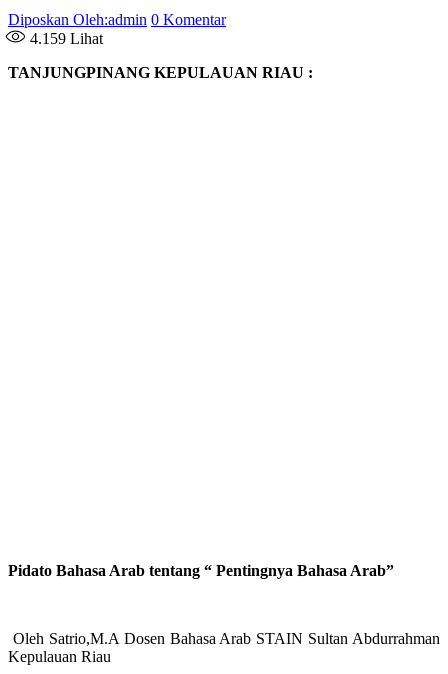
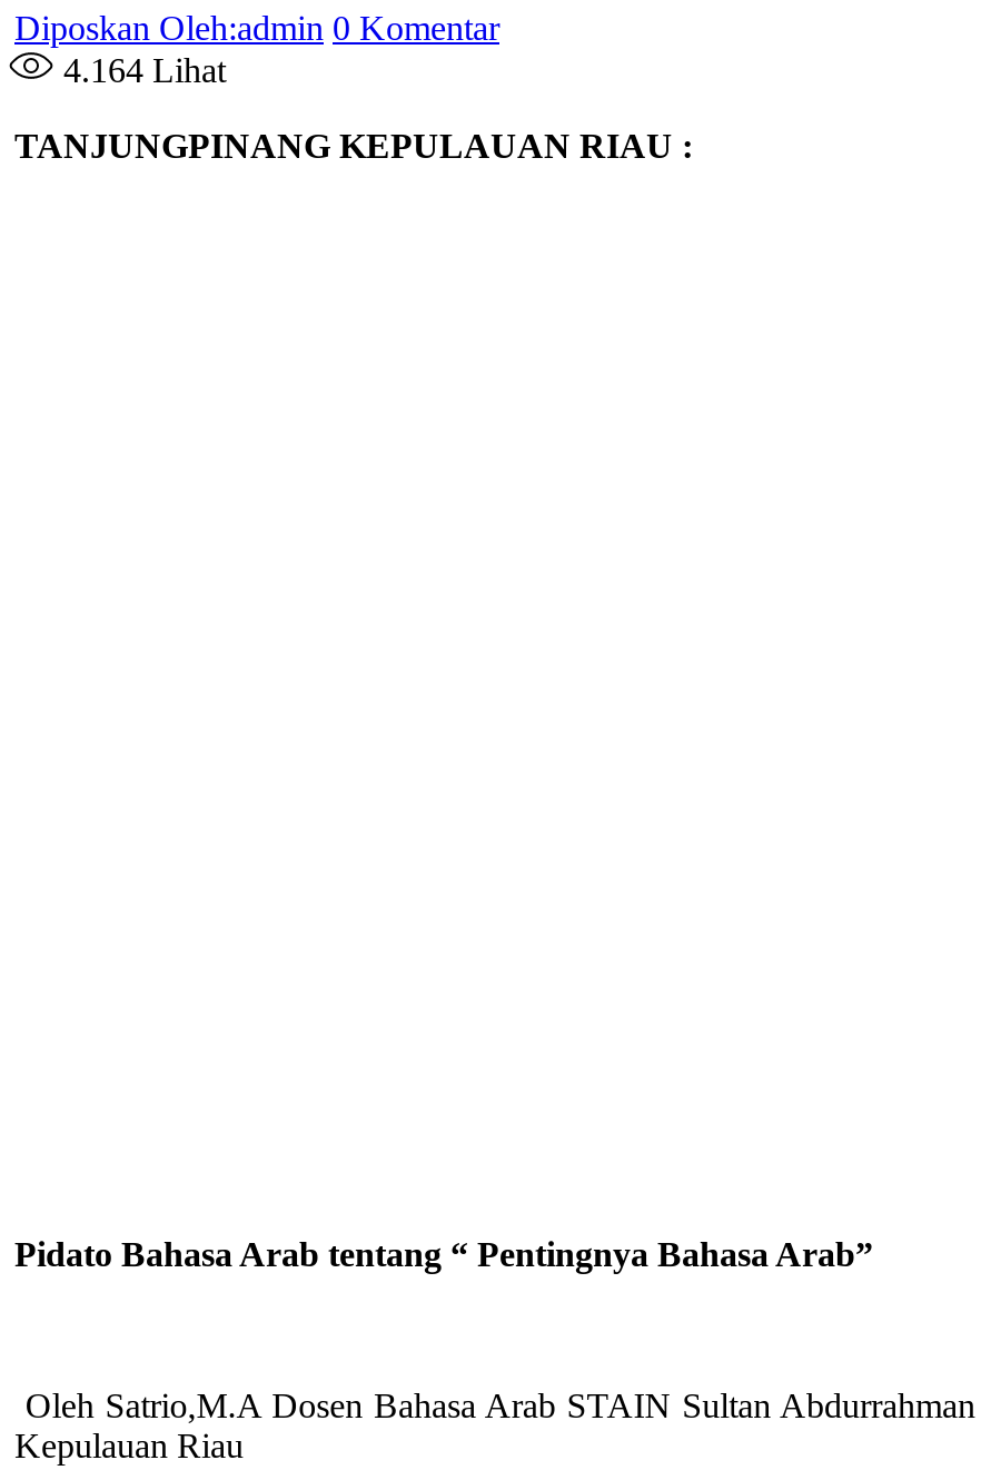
[30,30,103,47] 4.159 Lihat -> [63,52,226,89] 4.164 Lihat

